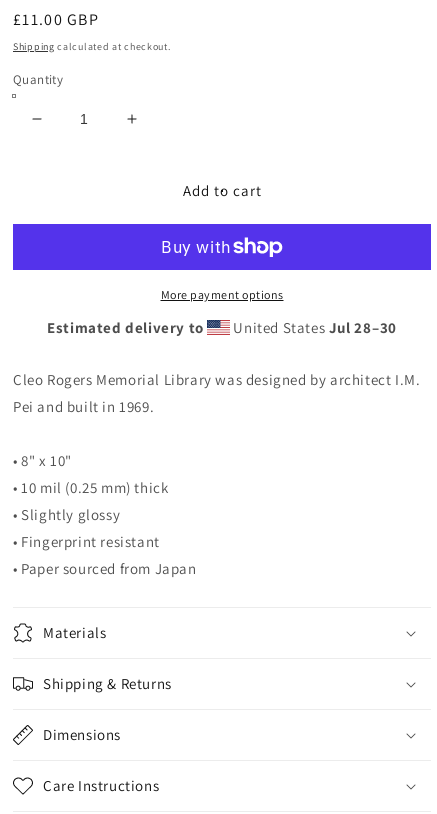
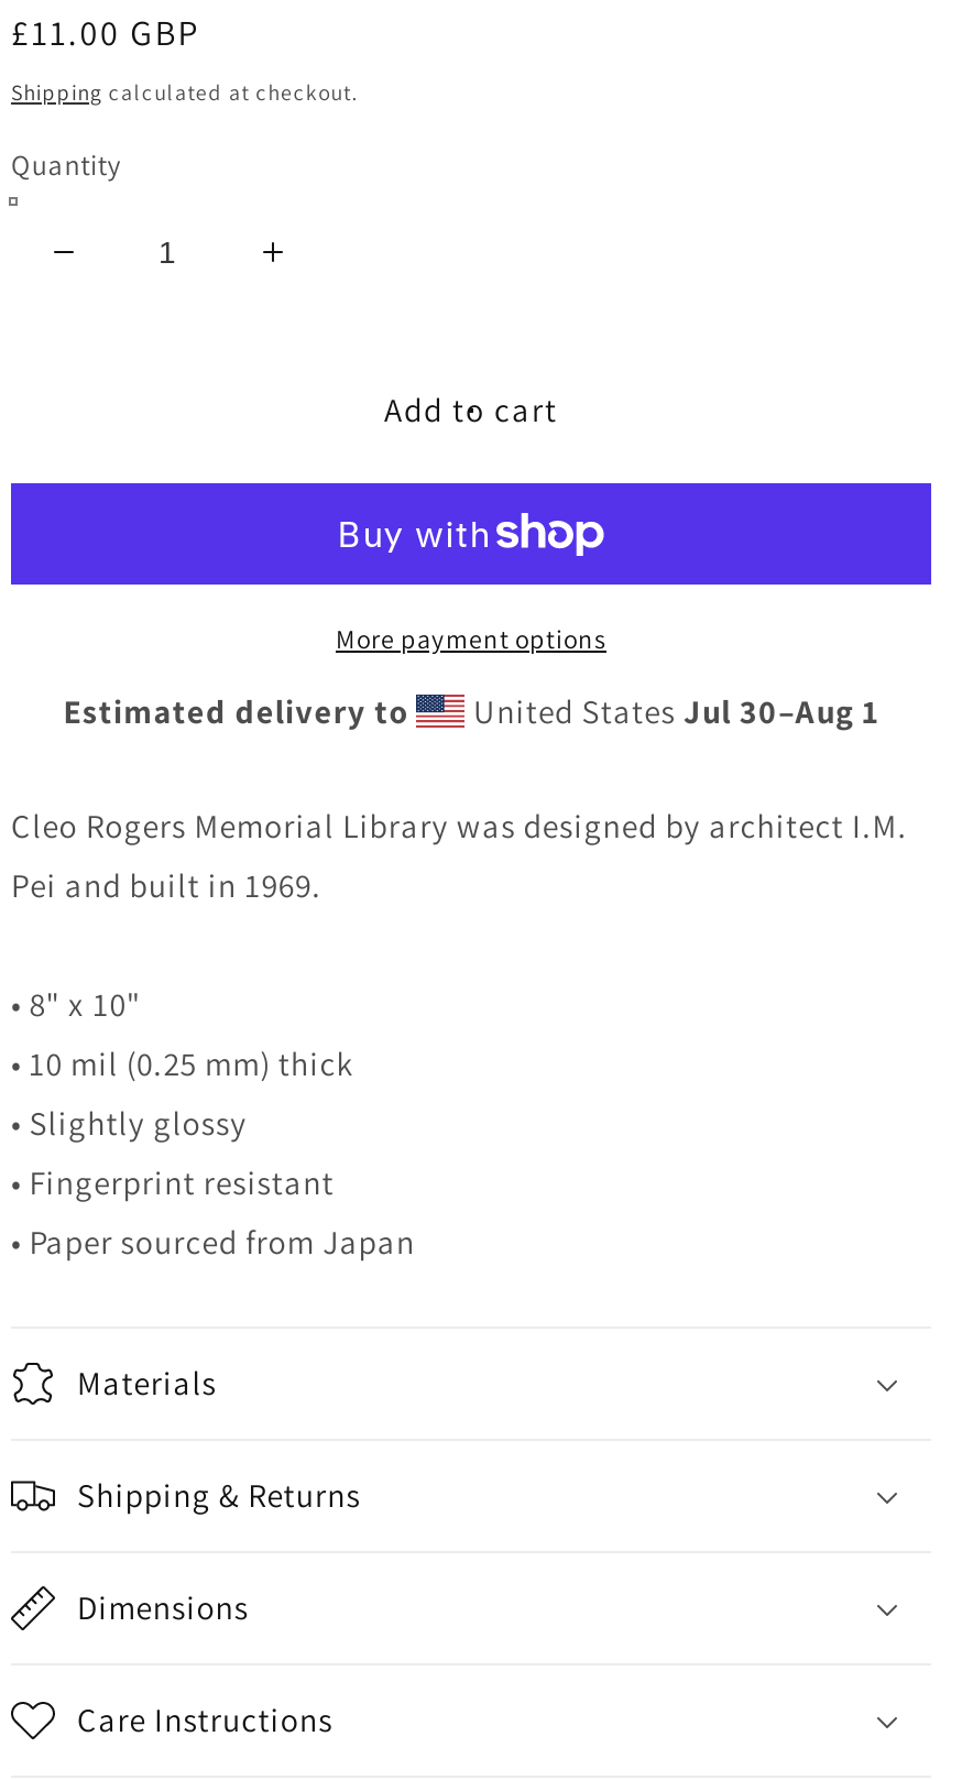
[230,318,397,337] United States Jul 28–30 -> [466,690,879,732] United States Jul 30–Aug 1

